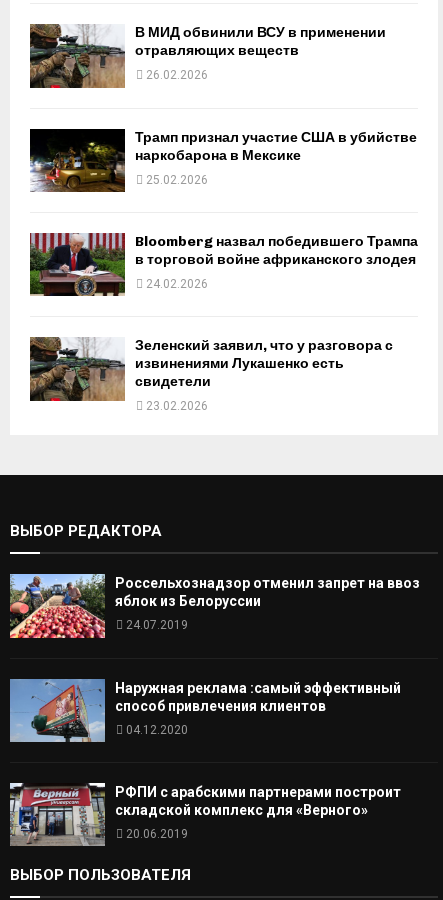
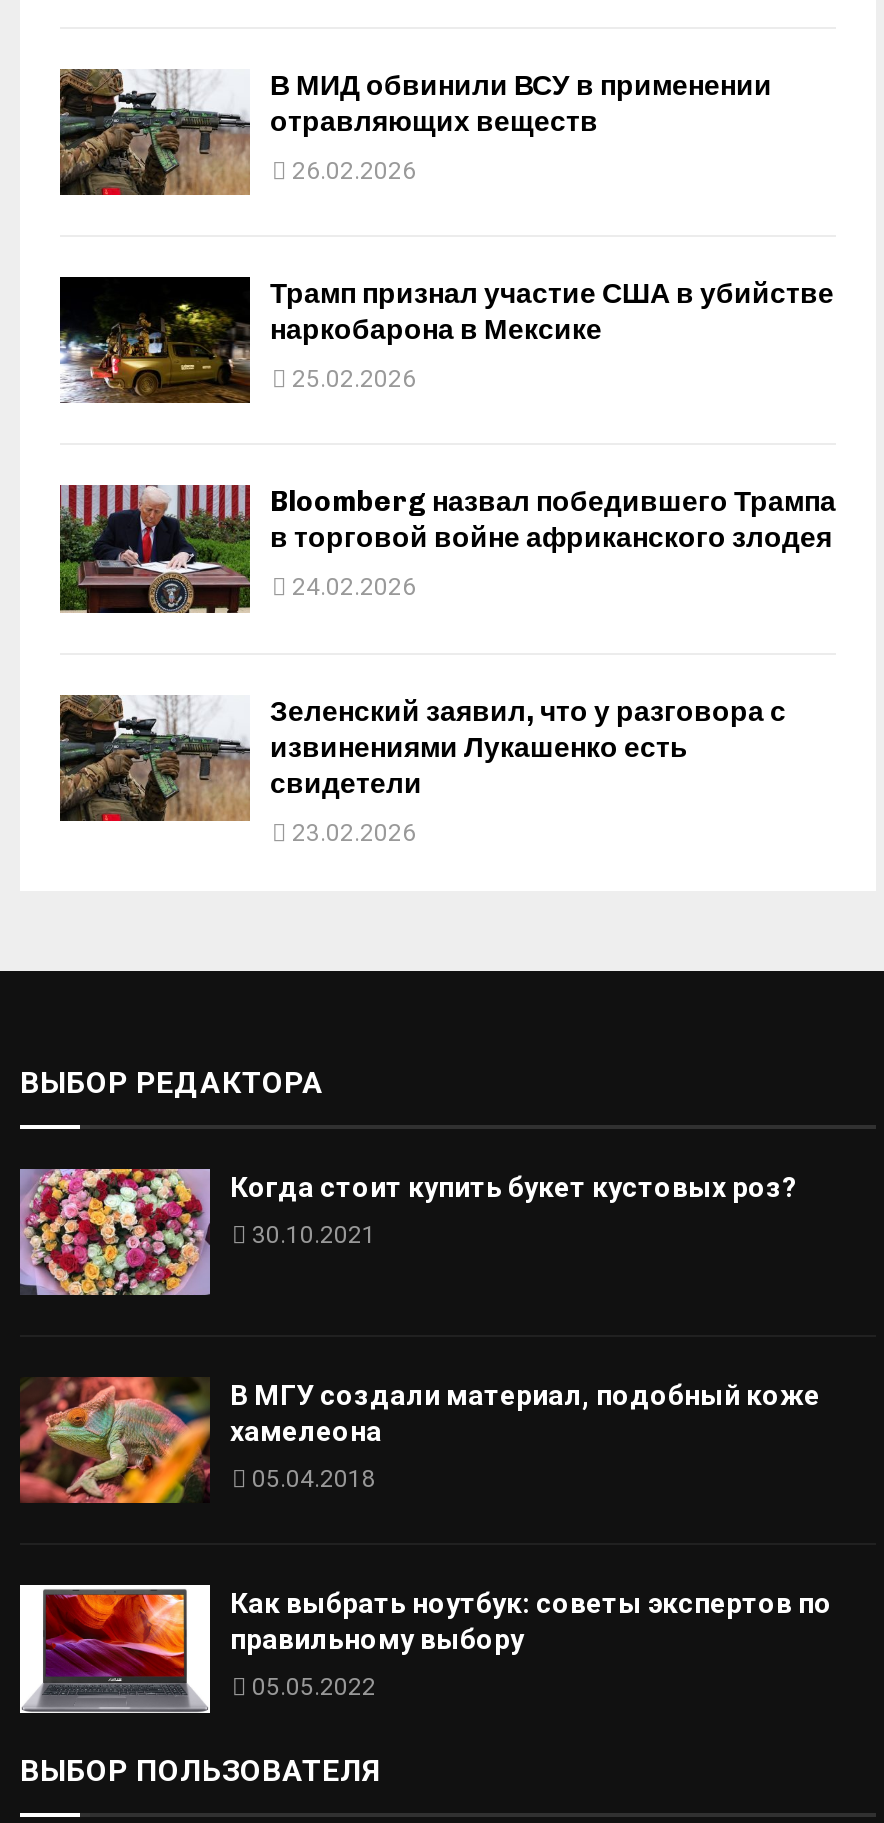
[9,573,420,639] [image] | Россельхознадзор отменил запрет на ввоз | яблок из Белоруссии -> [18,1166,798,1298] [image] | Когда стоит купить букет кустовых роз?
[126,618,188,632] 24.07.2019 -> [252,1221,376,1249] 30.10.2021
[9,678,401,743] [image] | Наружная реклама :самый эффективный | способ привлечения клиентов -> [18,1374,820,1506] [image] | В МГУ создали материал, подобный коже | хамелеона
[126,723,188,737] 04.12.2020 -> [252,1465,376,1493] 05.04.2018
[9,782,401,845] [image] | РФПИ c арабскими партнерами построит | складской комплекс для «Верного» -> [18,1582,832,1714] [image] | Как выбрать ноутбук: советы экспертов по | правильному выбору
[126,827,188,841] 20.06.2019 -> [252,1674,376,1702] 05.05.2022

